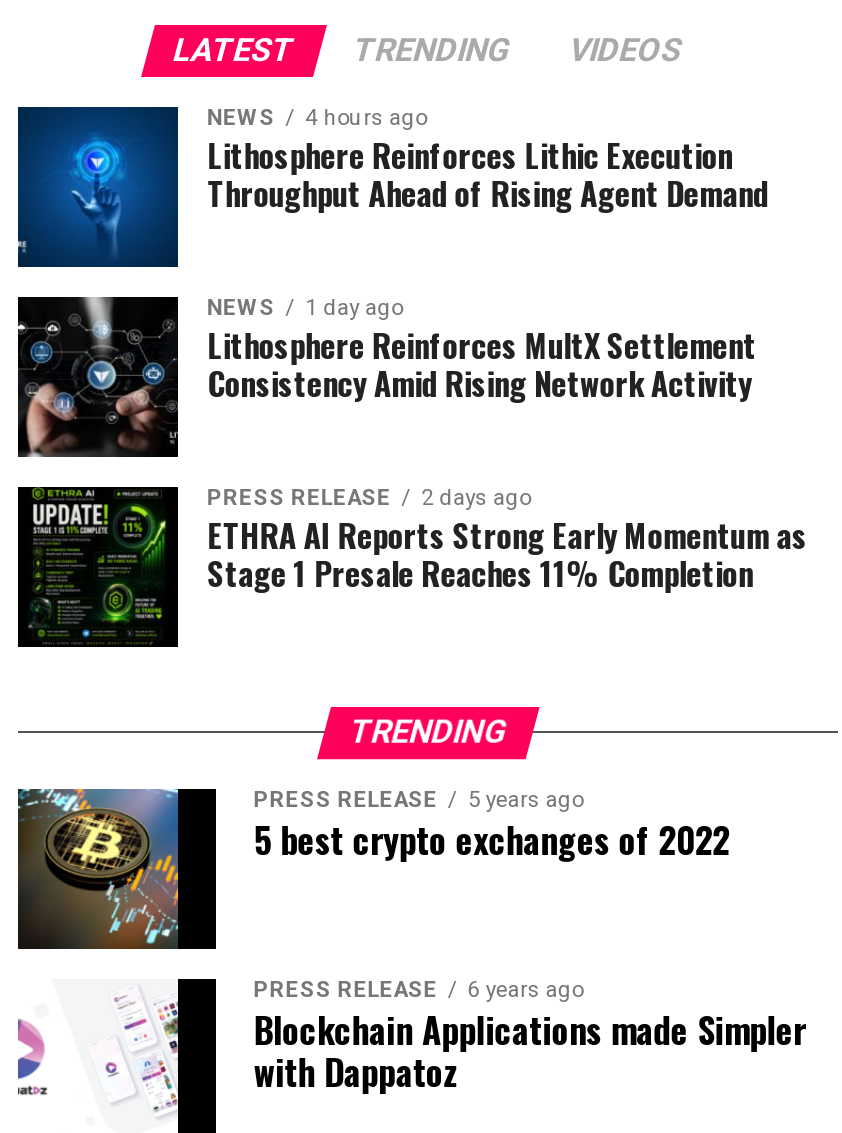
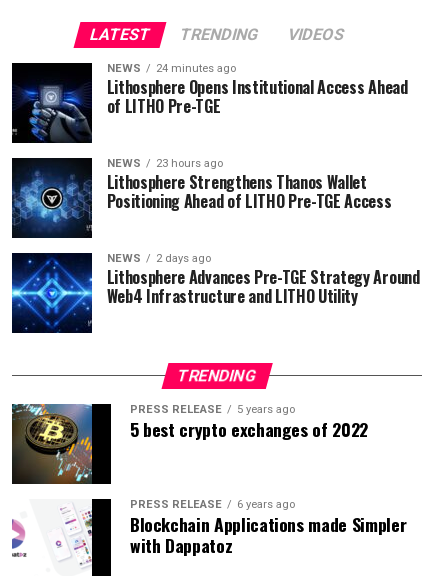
[18,104,768,267] [image] | 4 hours ago | Lithosphere Reinforces Lithic Execution | Throughput Ahead of Rising Agent Demand -> [12,62,408,143] [image] | 24 minutes ago | Lithosphere Opens Institutional Access Ahead | of LITHO Pre-TGE
[16,294,756,457] [image] | 1 day ago | Lithosphere Reinforces MultX Settlement | Consistency Amid Rising Network Activity -> [11,157,391,238] [image] | 23 hours ago | Lithosphere Strengthens Thanos Wallet | Positioning Ahead of LITHO Pre-TGE Access
[16,484,391,647] [image] | PRESS RELEASE -> [11,252,141,333] [image] | NEWS
[207,510,807,596] ETHRA AI Reports Strong Early Momentum as | Stage 1 Presale Reaches 11% Completion -> [107,265,420,308] Lithosphere Advances Pre-TGE Strategy Around | Web4 Infrastructure and LITHO Utility

